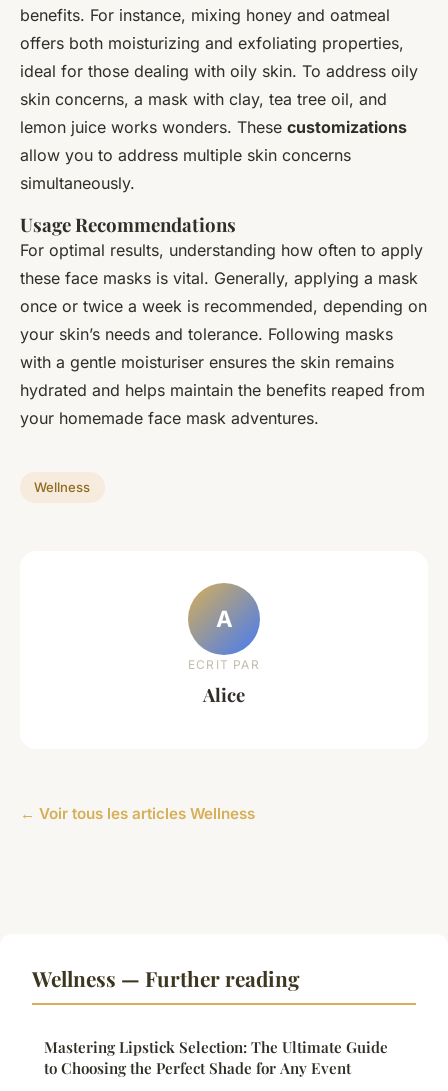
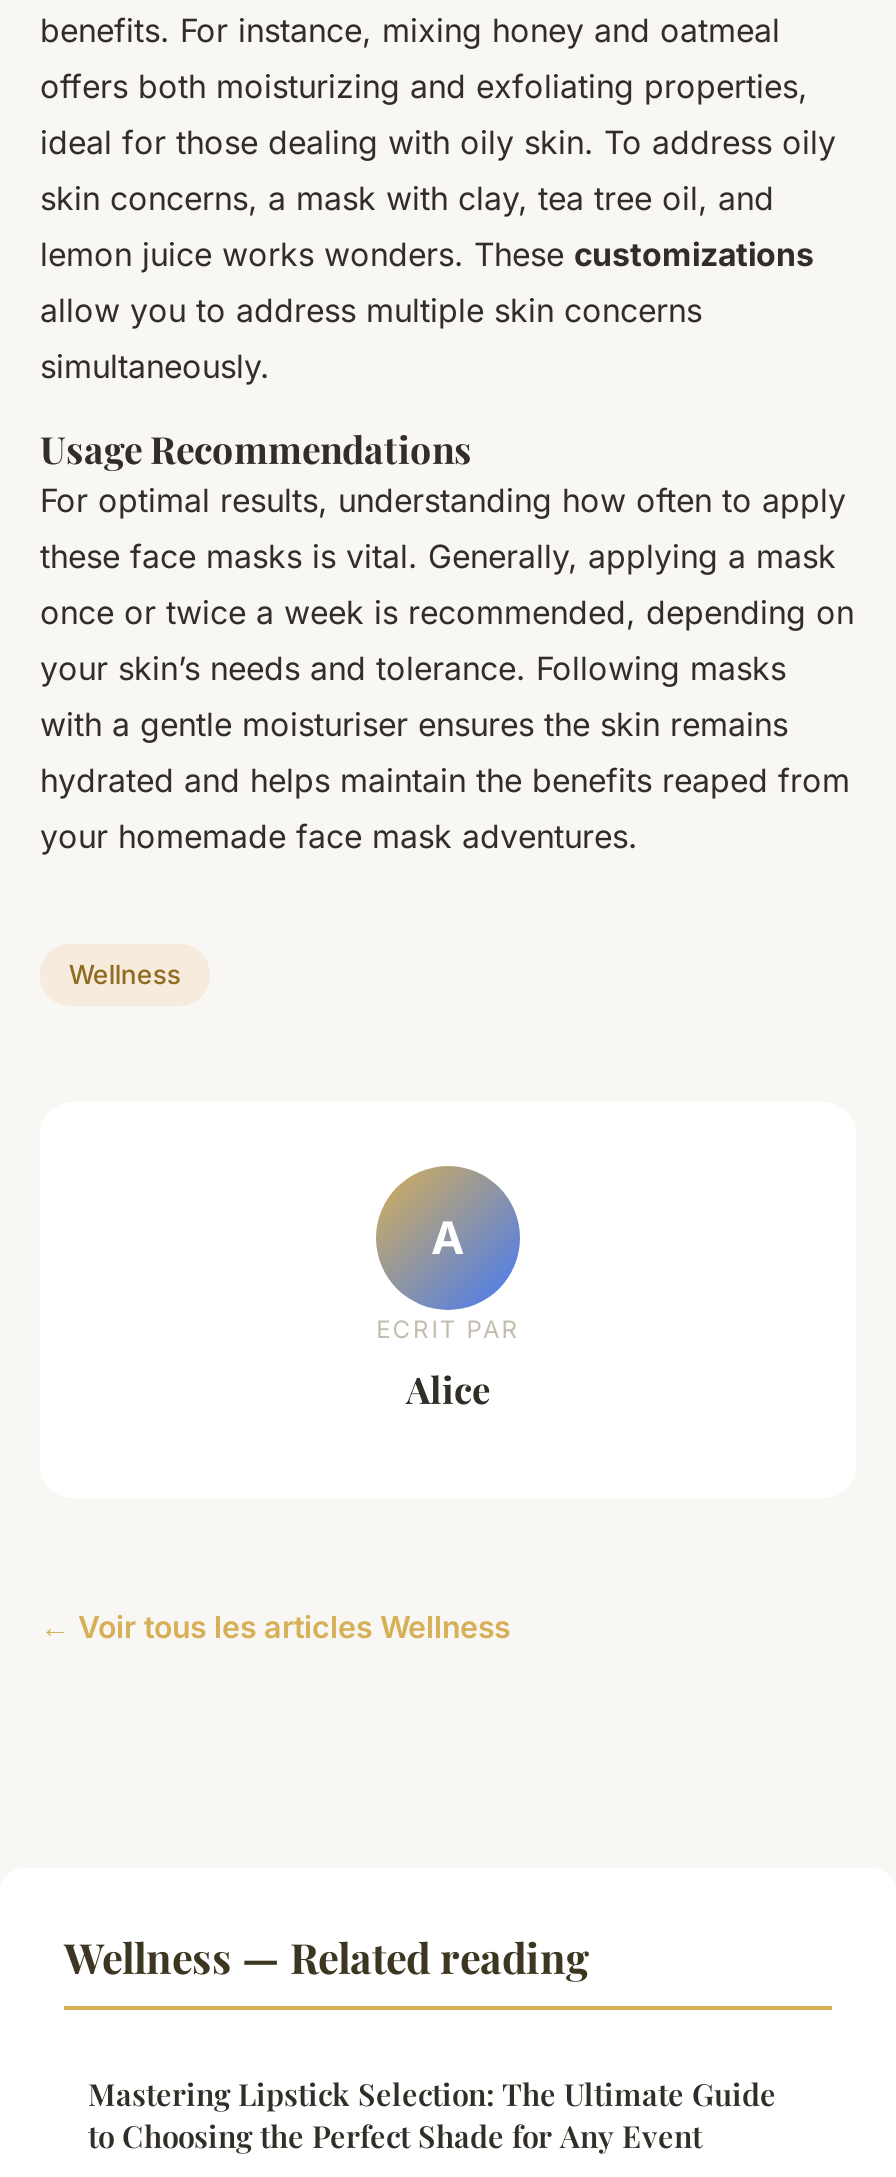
[32,964,300,992] Wellness — Further reading -> [64,1927,590,1983] Wellness — Related reading

